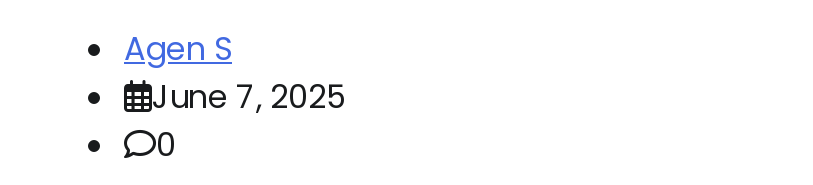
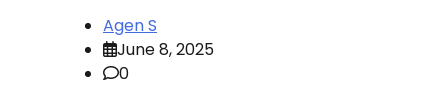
[152,74,346,120] June 7, 2025 -> [117,38,214,61] June 8, 2025

